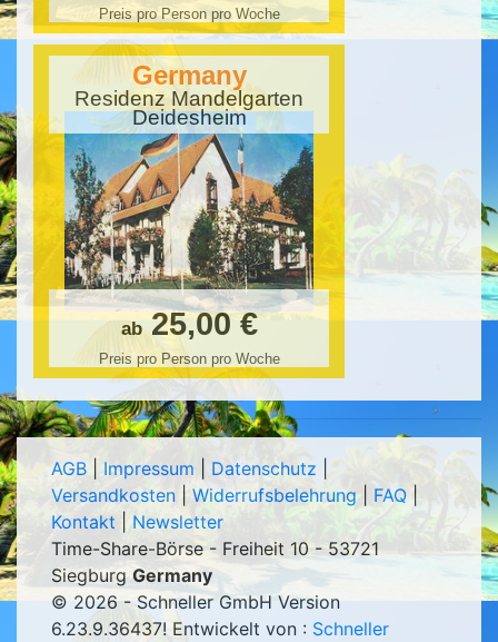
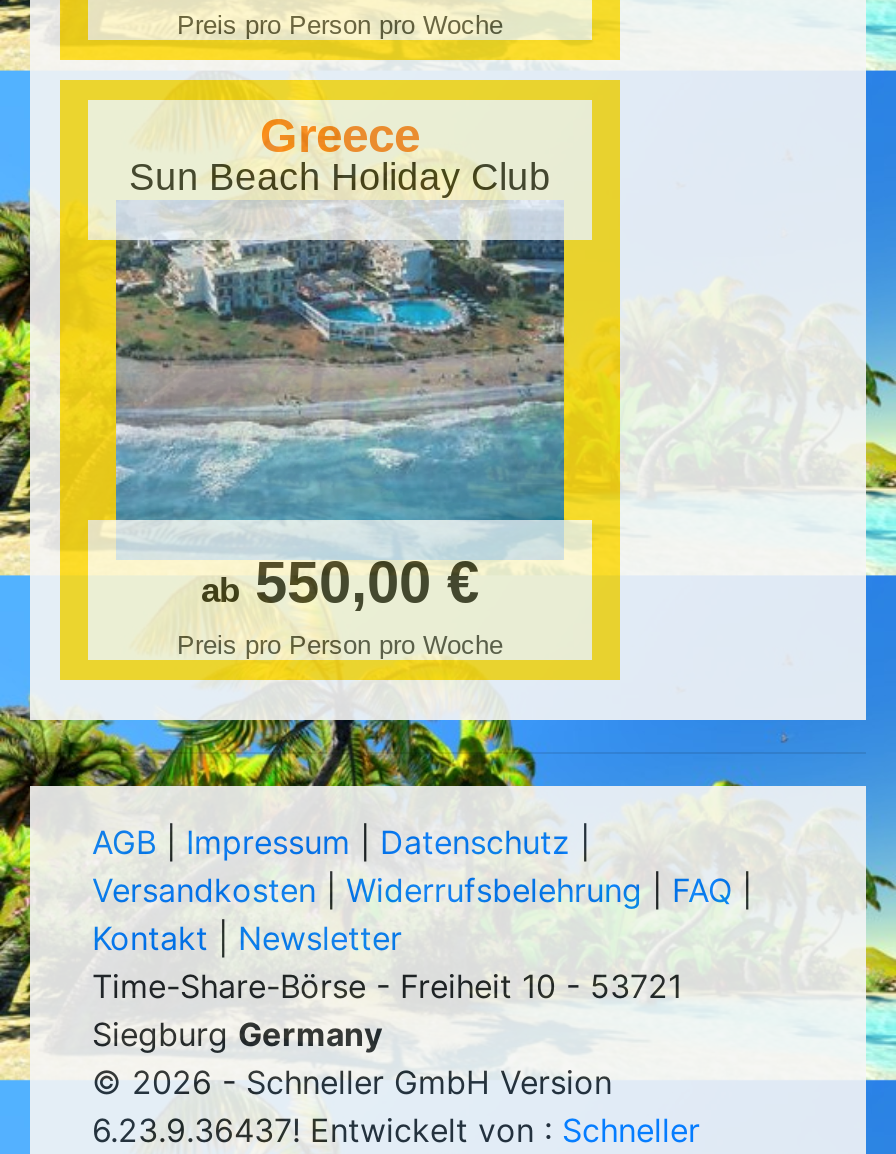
[74,60,303,129] Germany | Residenz Mandelgarten | Deidesheim -> [129,108,551,198] Greece | Sun Beach Holiday Club
[63,119,315,342] [image] | ab 25,00 € -> [114,214,566,614] [image] | ab 550,00 €

